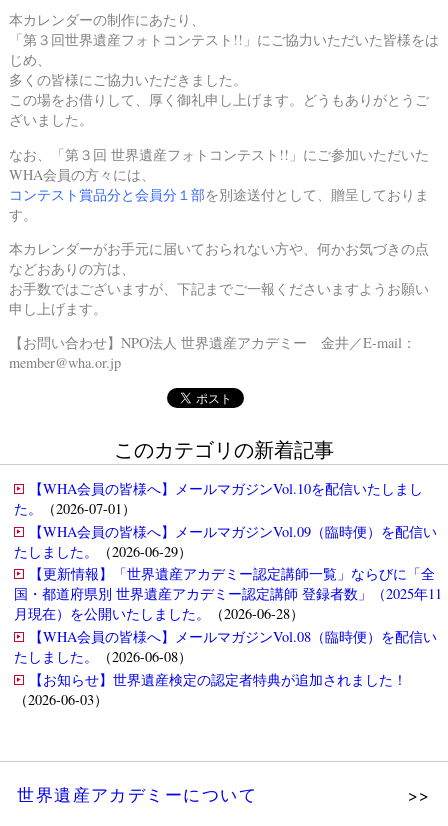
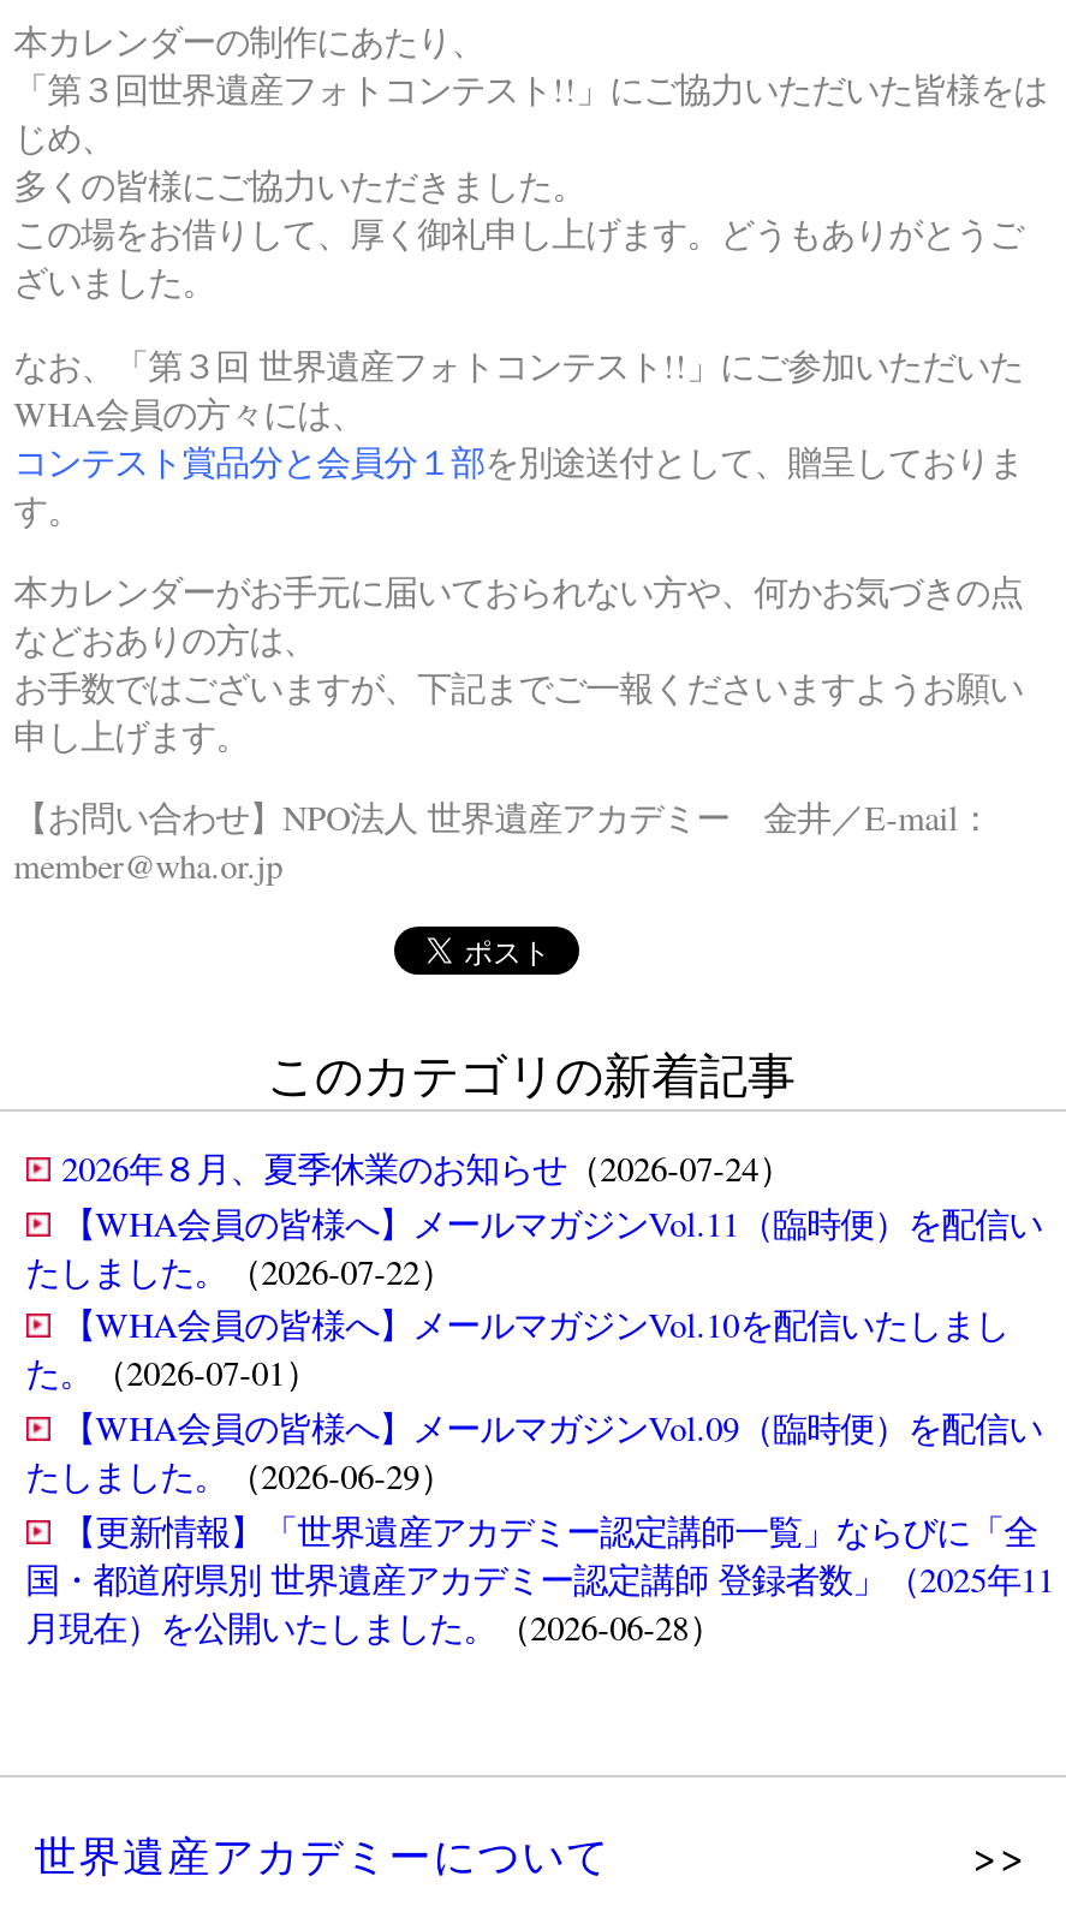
none -> [25,1145,1042,1293] 2026年８月、夏季休業のお知らせ（2026-07-24） | 【WHA会員の皆様へ】メールマガジンVol.11（臨時便）を配信い | たしました。（2026-07-22）
moved [14,479,442,623] -> [25,1302,1054,1651]: 【WHA会員の皆様へ】メールマガジンVol.10を配信いたしまし | た。（2026-07-01） | 【WHA会員の皆様へ】メールマガジンVol.09（臨時便）を配信い | たしました。（2026-06-29） | 【更新情報】「世界遺産アカデミー認定講師一覧」ならびに「全 | 国・都道府県別 世界遺産アカデミー認定講師 登録者数」（2025年11 | 月現在）を公開いたしました。（2026-06-28）
[14,627,437,709] 【WHA会員の皆様へ】メールマガジンVol.08（臨時便）を配信い | たしました。（2026-06-08） | 【お知らせ】世界遺産検定の認定者特典が追加されました！ | （2026-06-03） -> none

